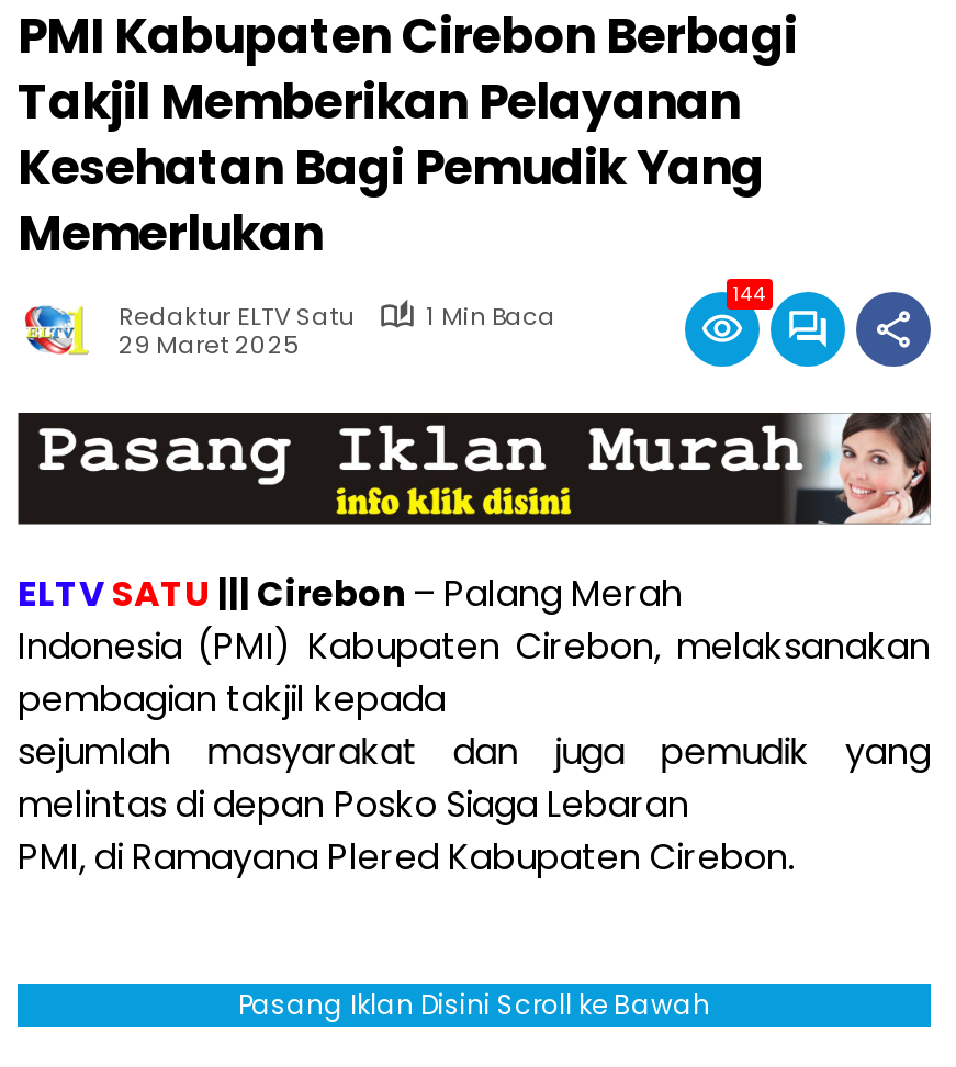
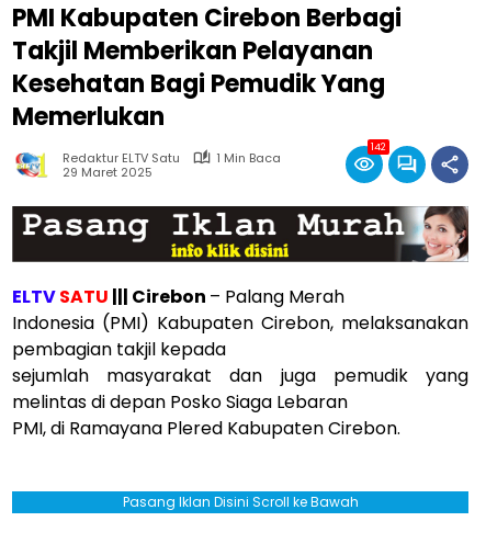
[733,281,766,307] 144 -> [371,140,386,153] 142

